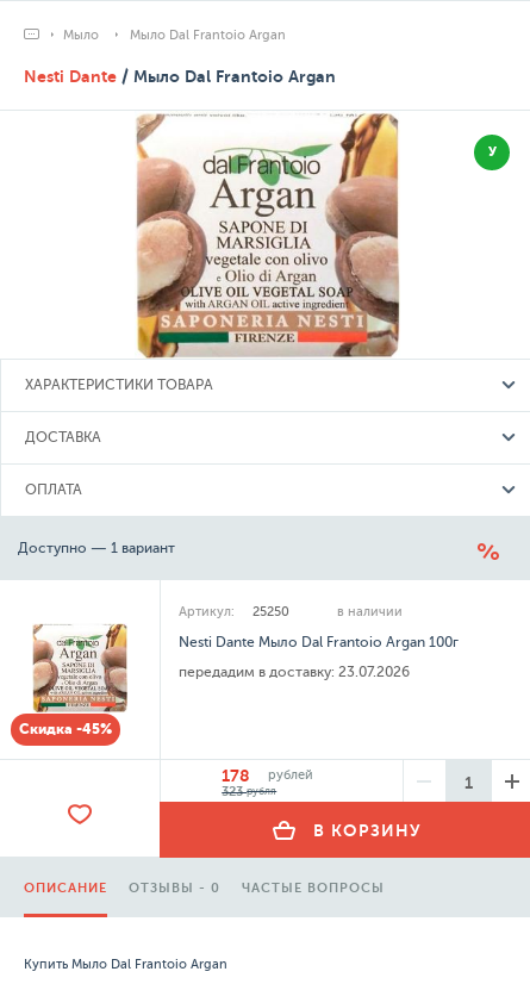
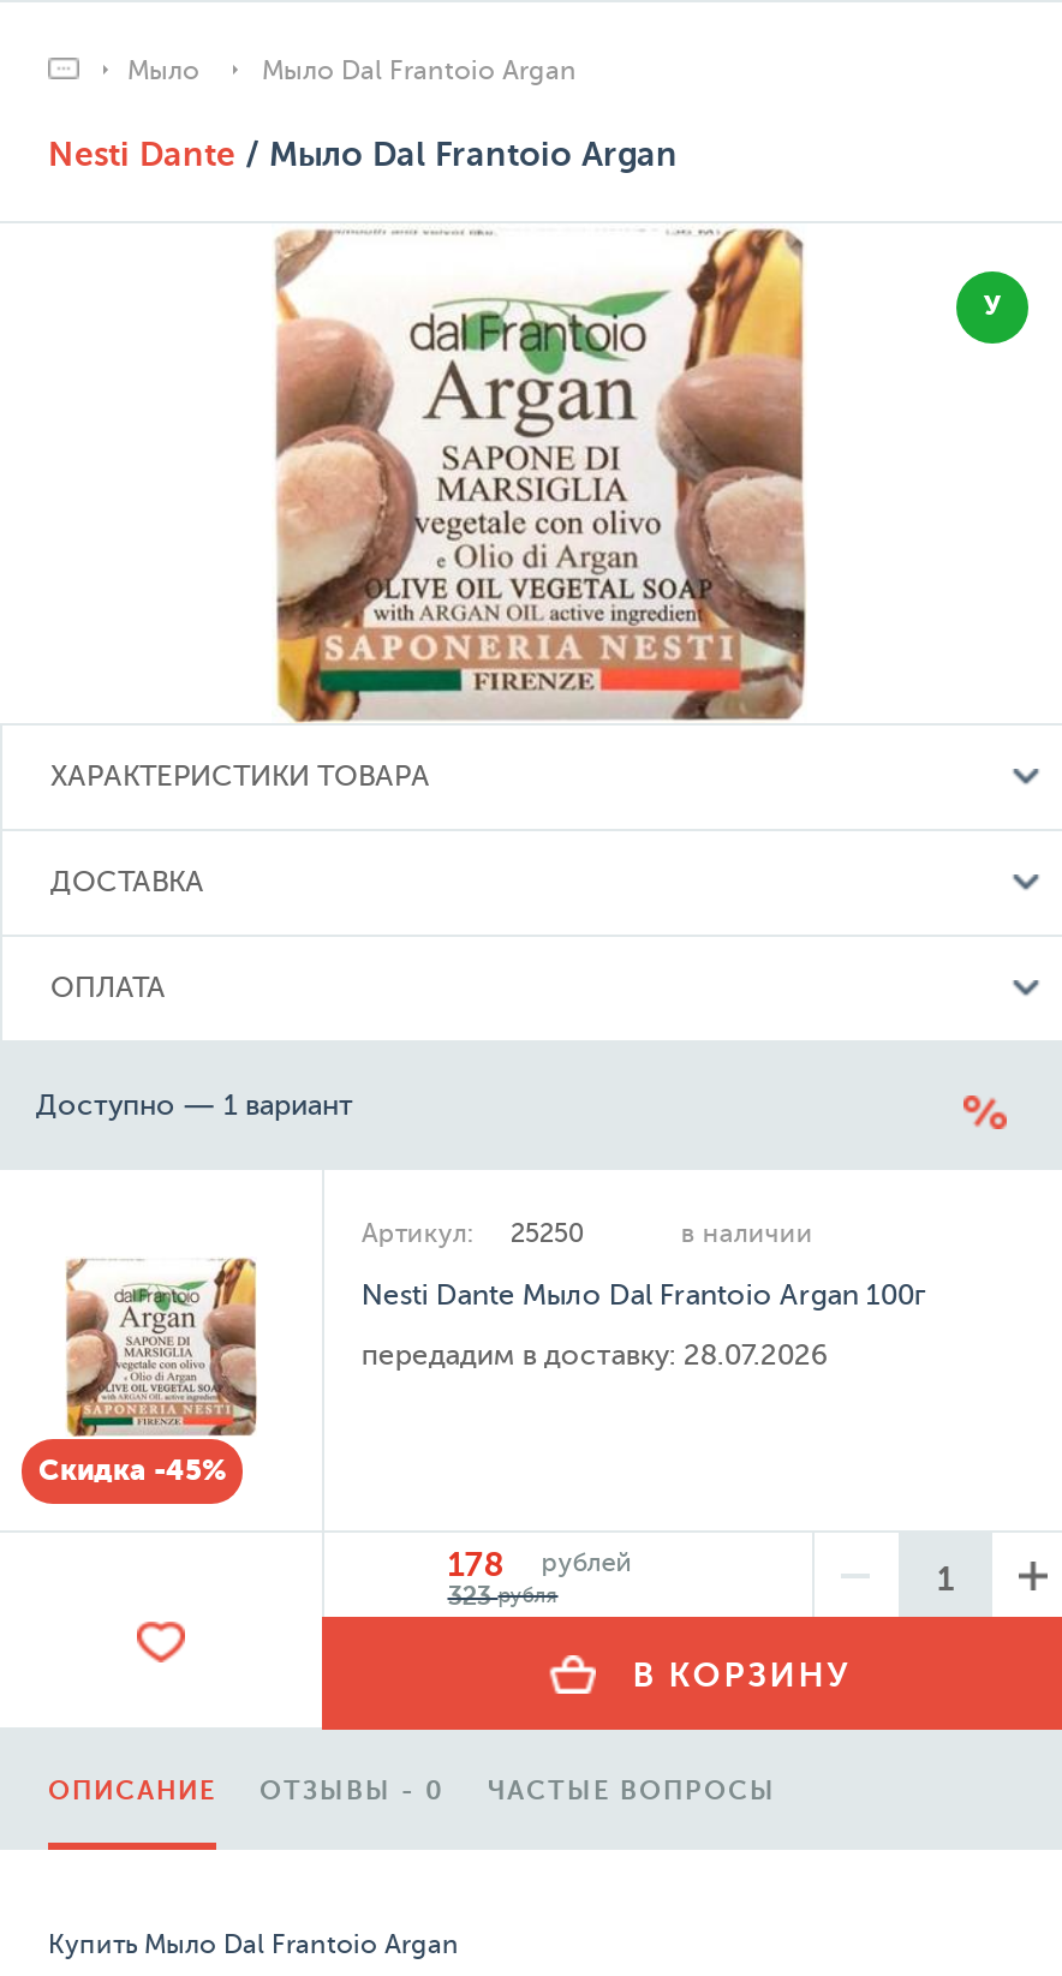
[179,664,410,680] передадим в доставку: 23.07.2026 -> [361,1338,827,1372] передадим в доставку: 28.07.2026

